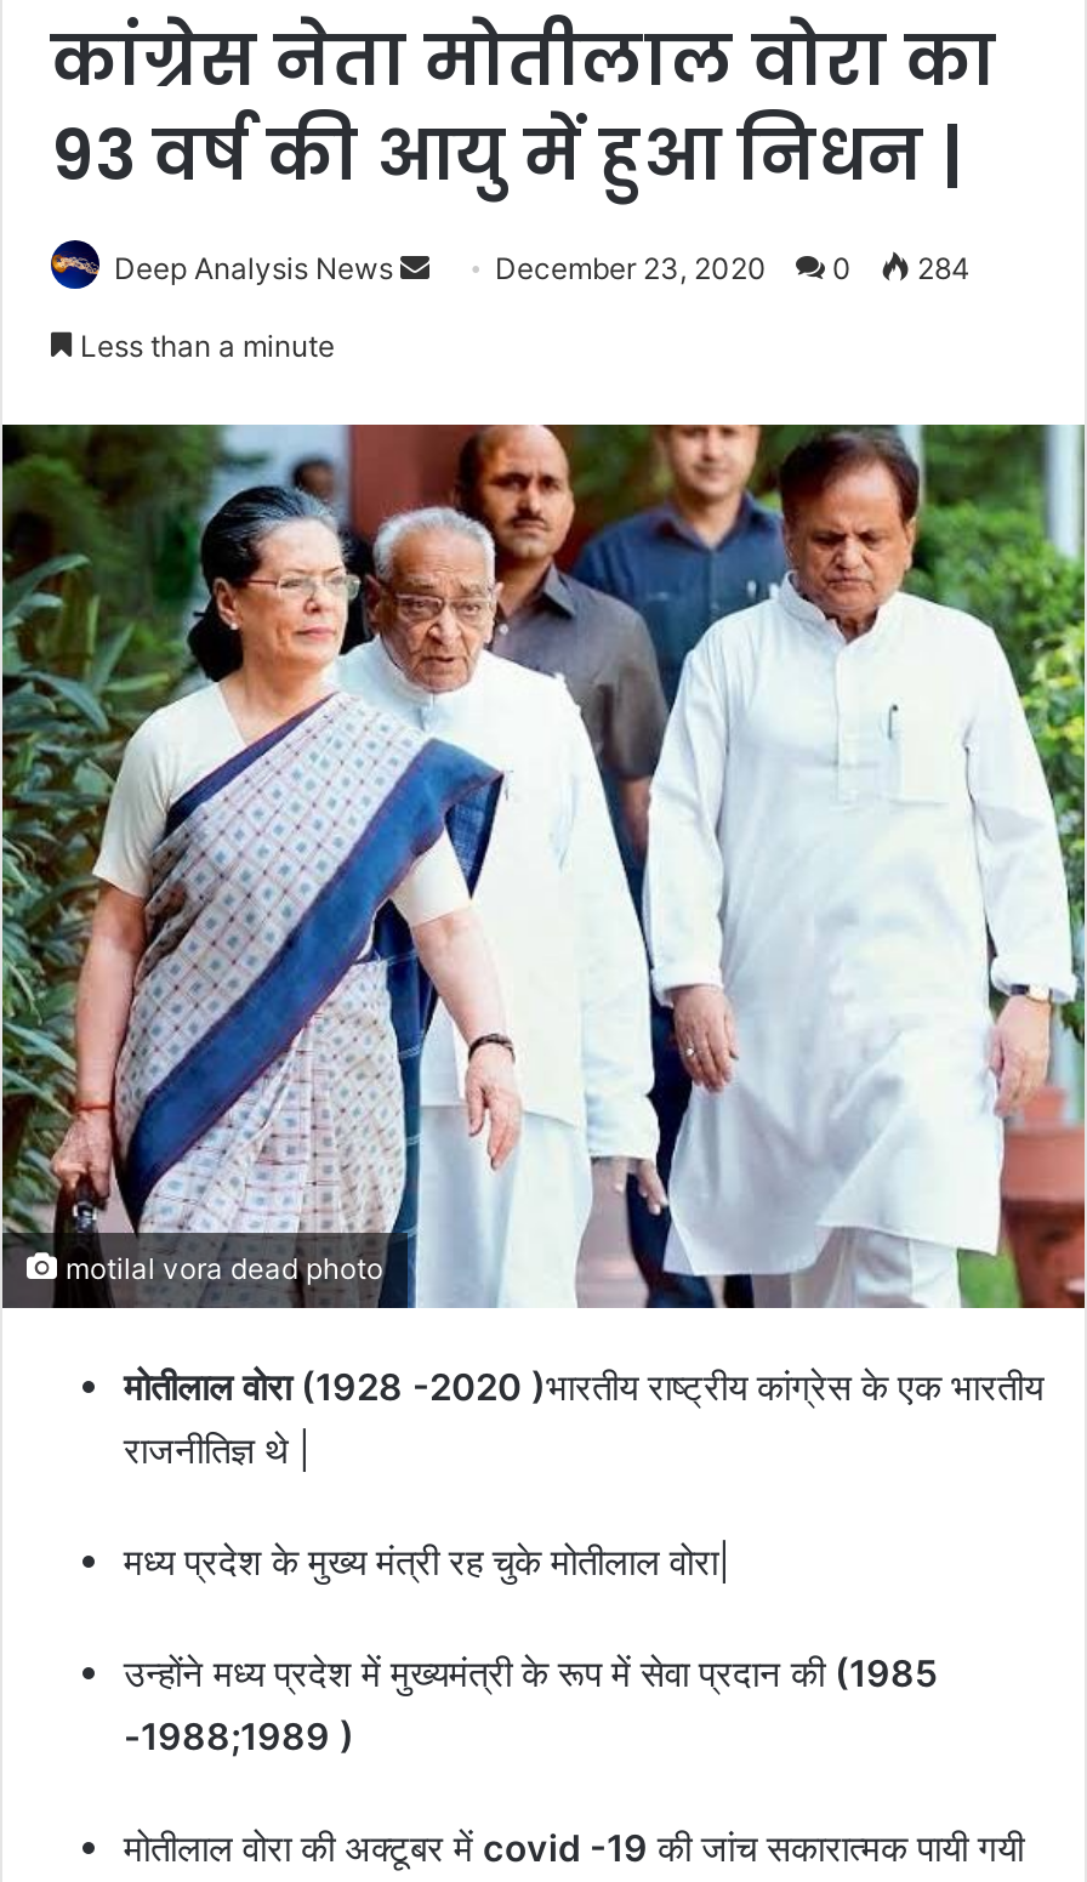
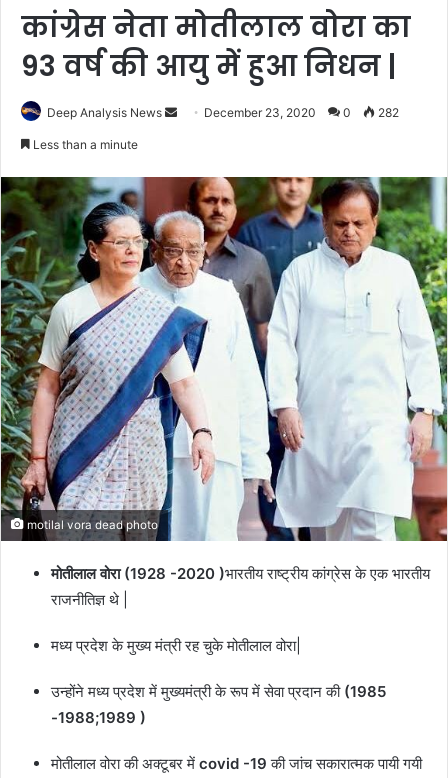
[910,250,971,286] 284 -> [375,105,399,120] 282

